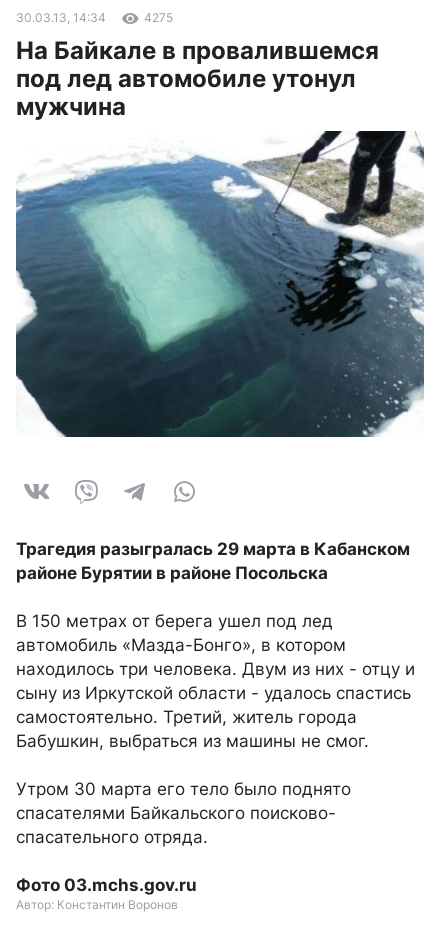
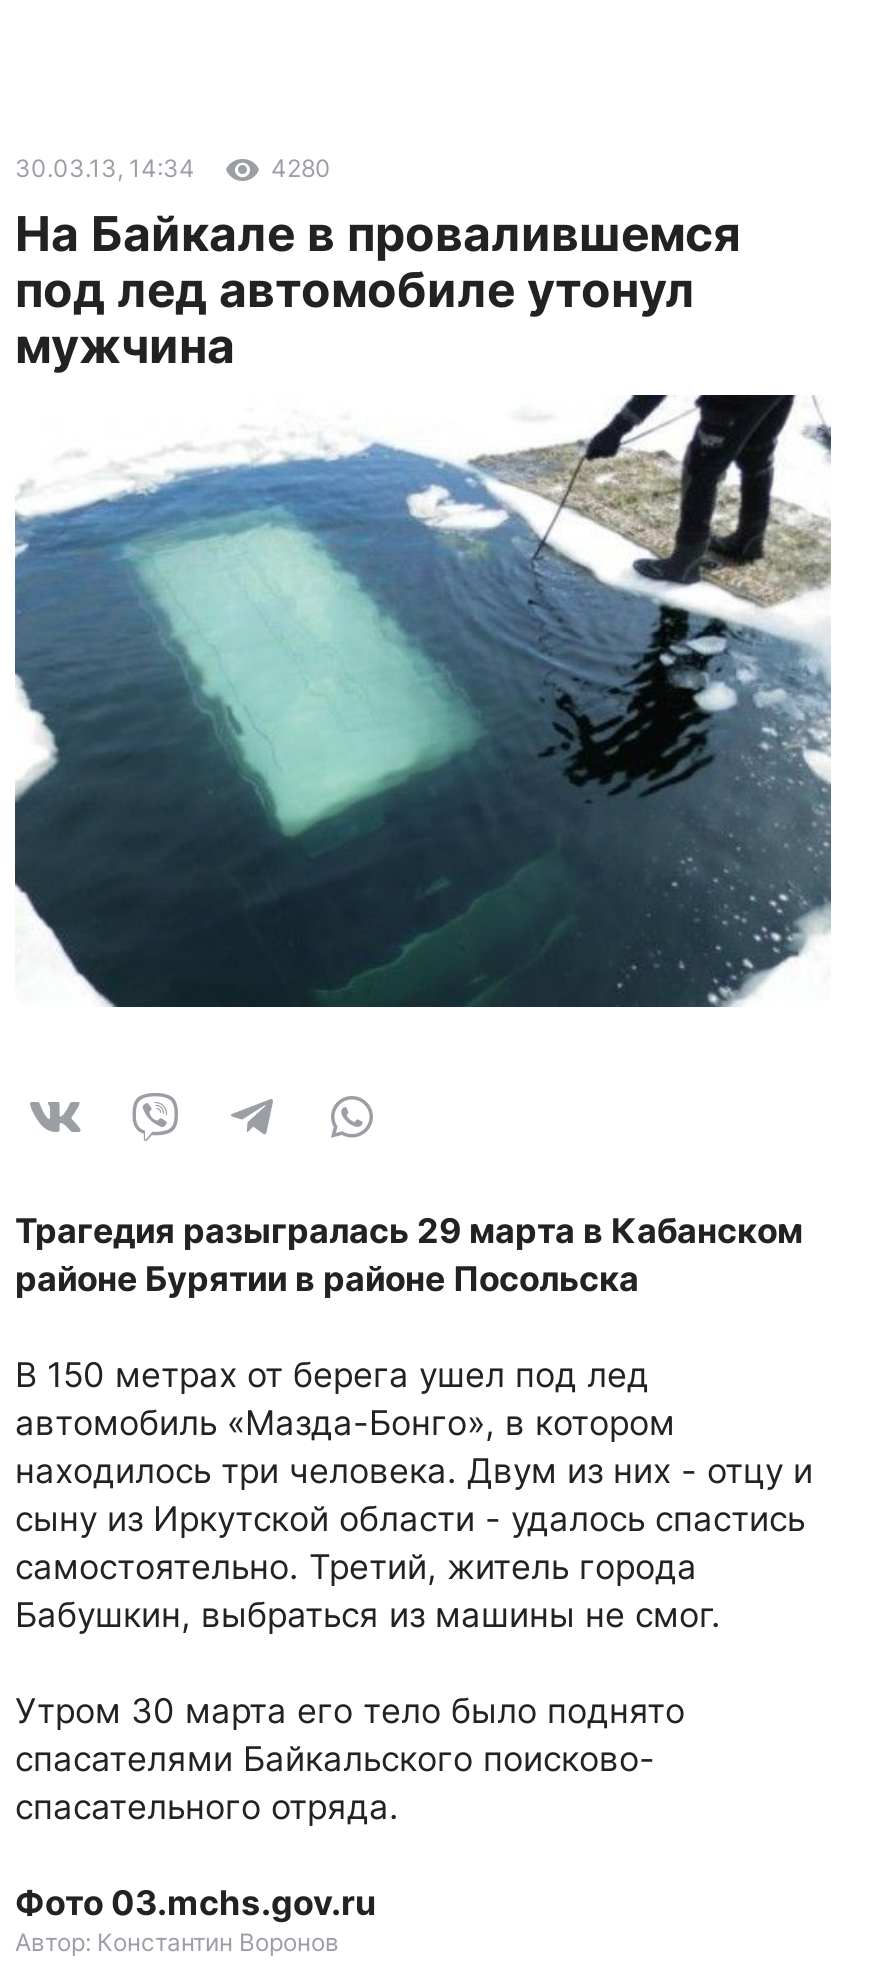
[144,10,173,25] 4275 -> [271,153,331,183] 4280

